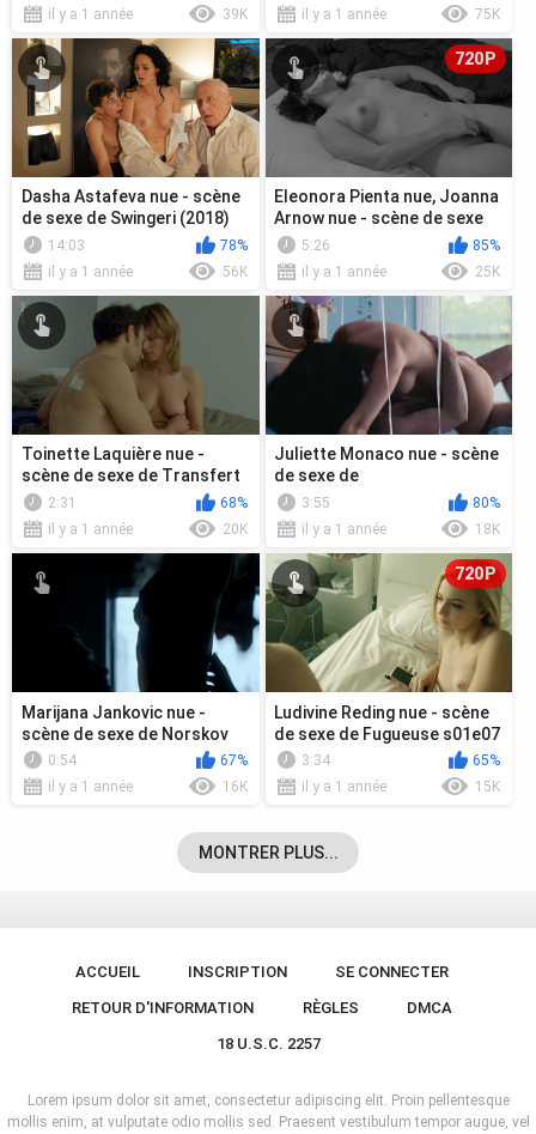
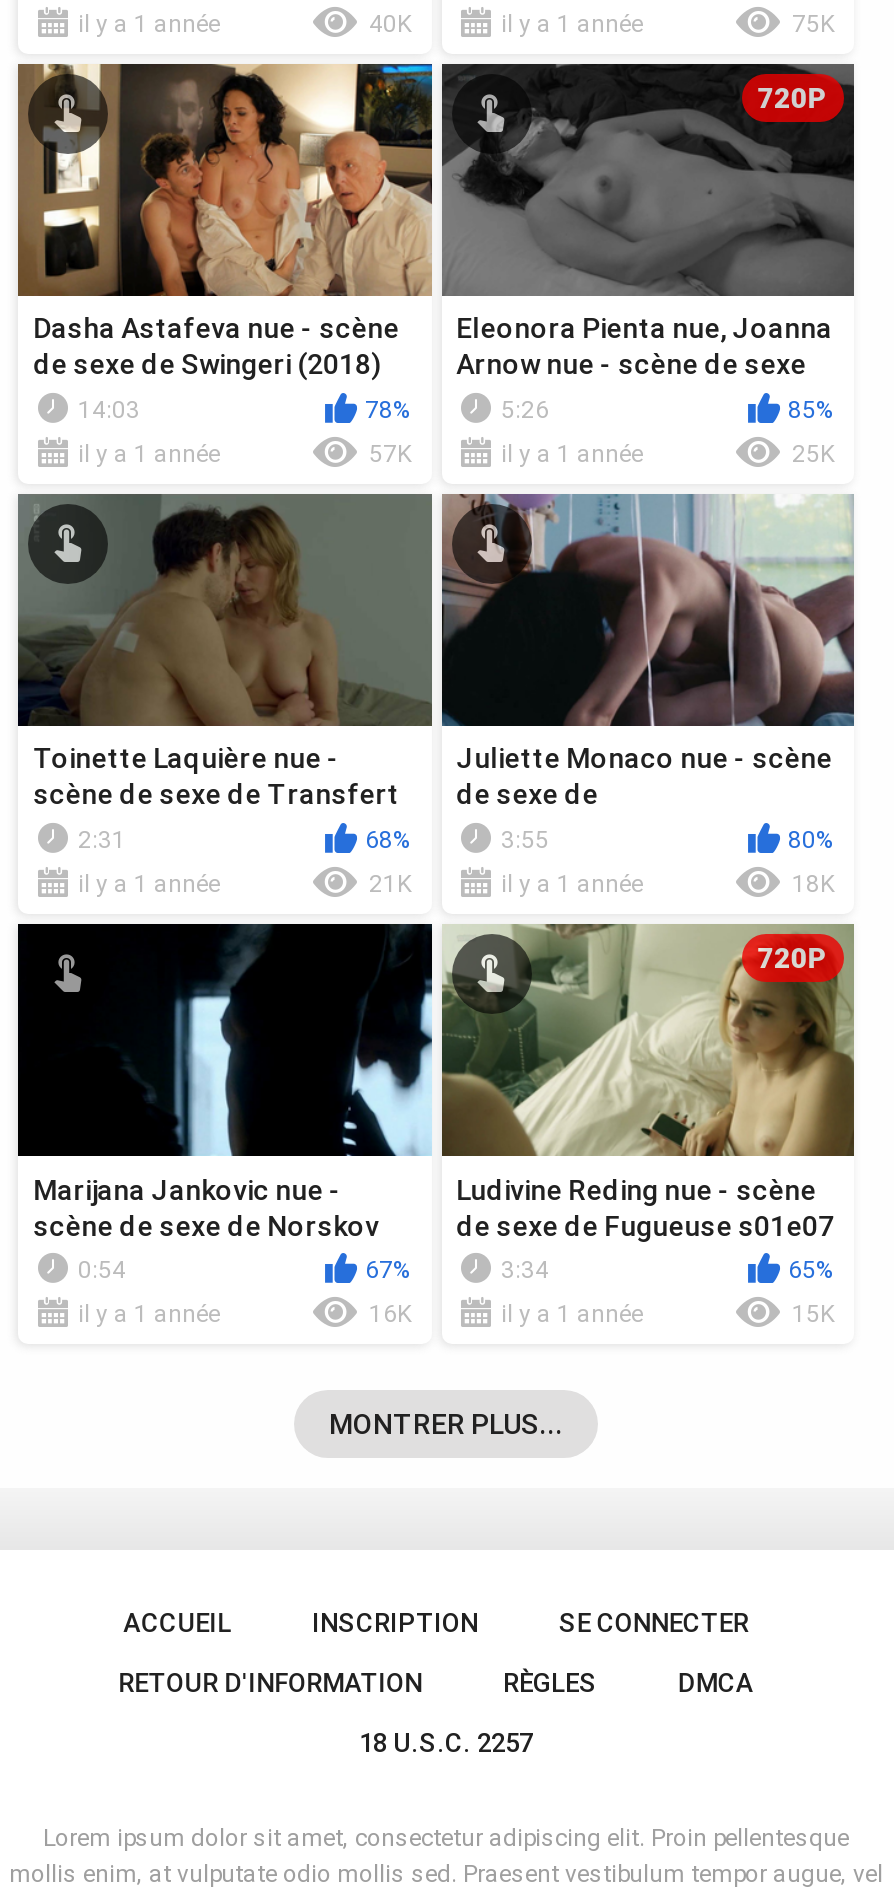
[222,5,247,22] 39K -> [369,9,411,37] 40K
[222,263,247,280] 56K -> [369,439,411,467] 57K
[222,521,247,537] 20K -> [369,870,411,898] 21K

